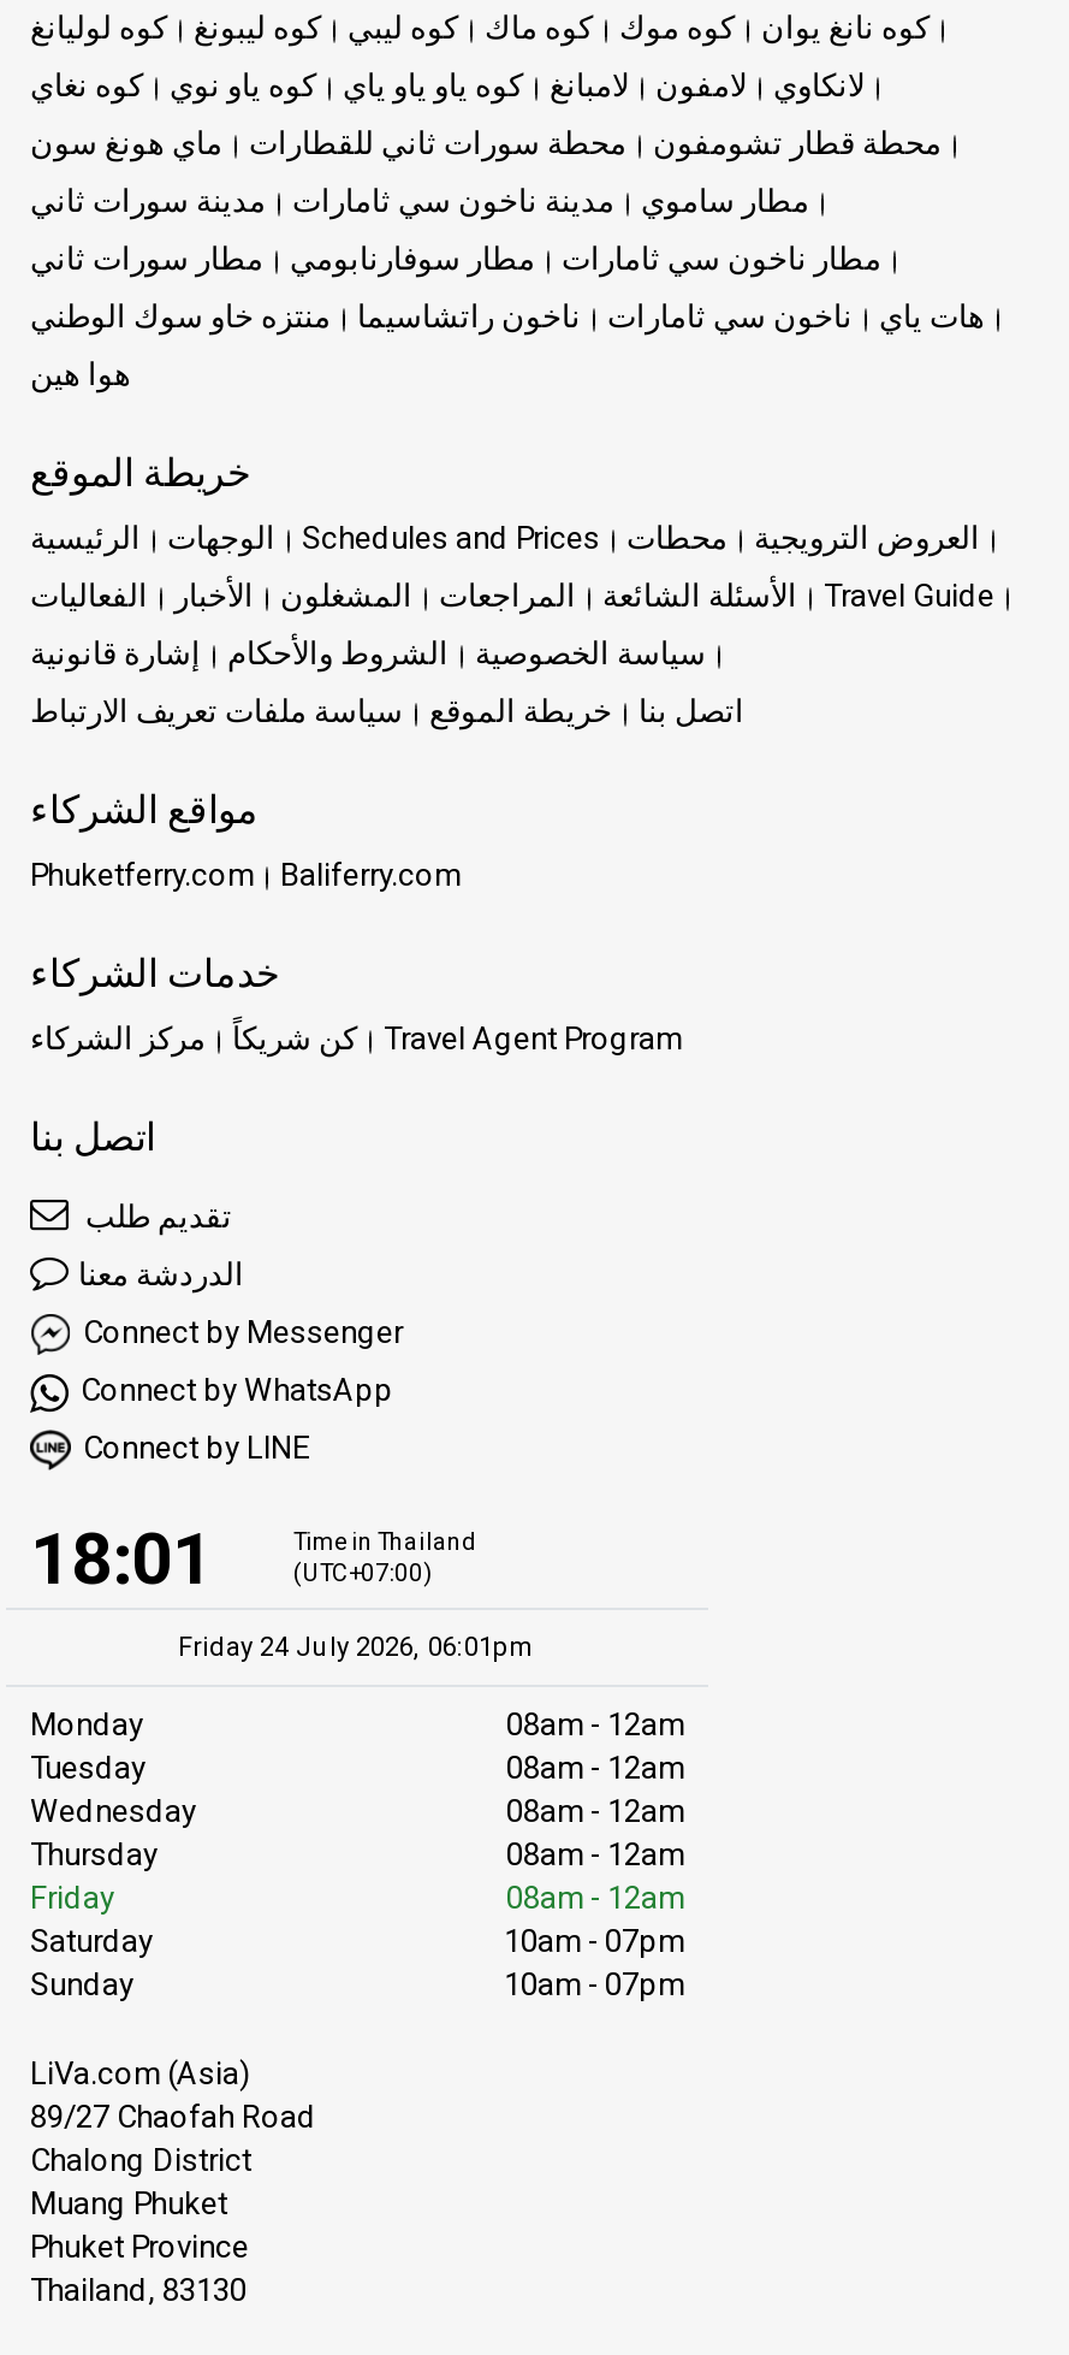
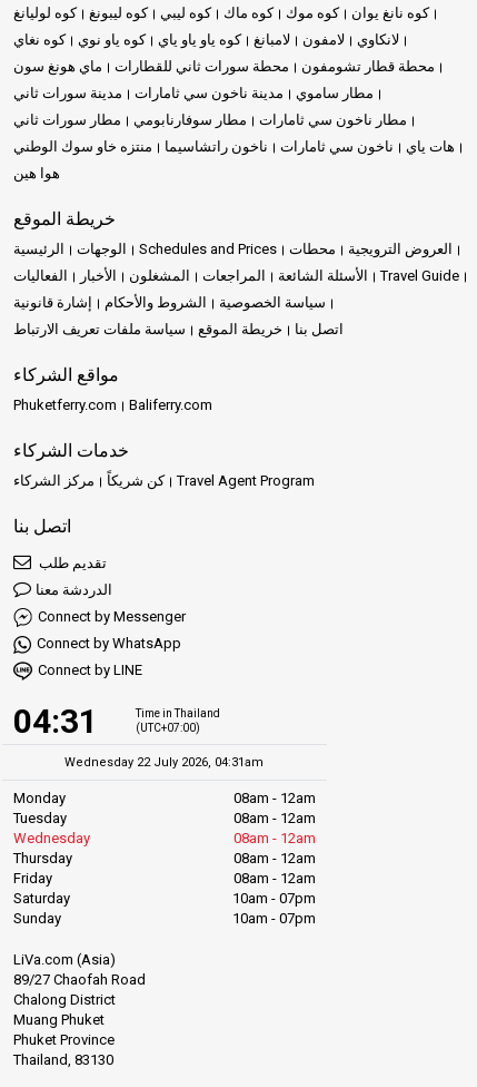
[30,1516,213,1600] 18:01 -> [13,701,98,740] 04:31
[178,1631,536,1662] Friday 24 July 2026, 06:01pm -> [65,755,264,769] Wednesday 22 July 2026, 04:31am

